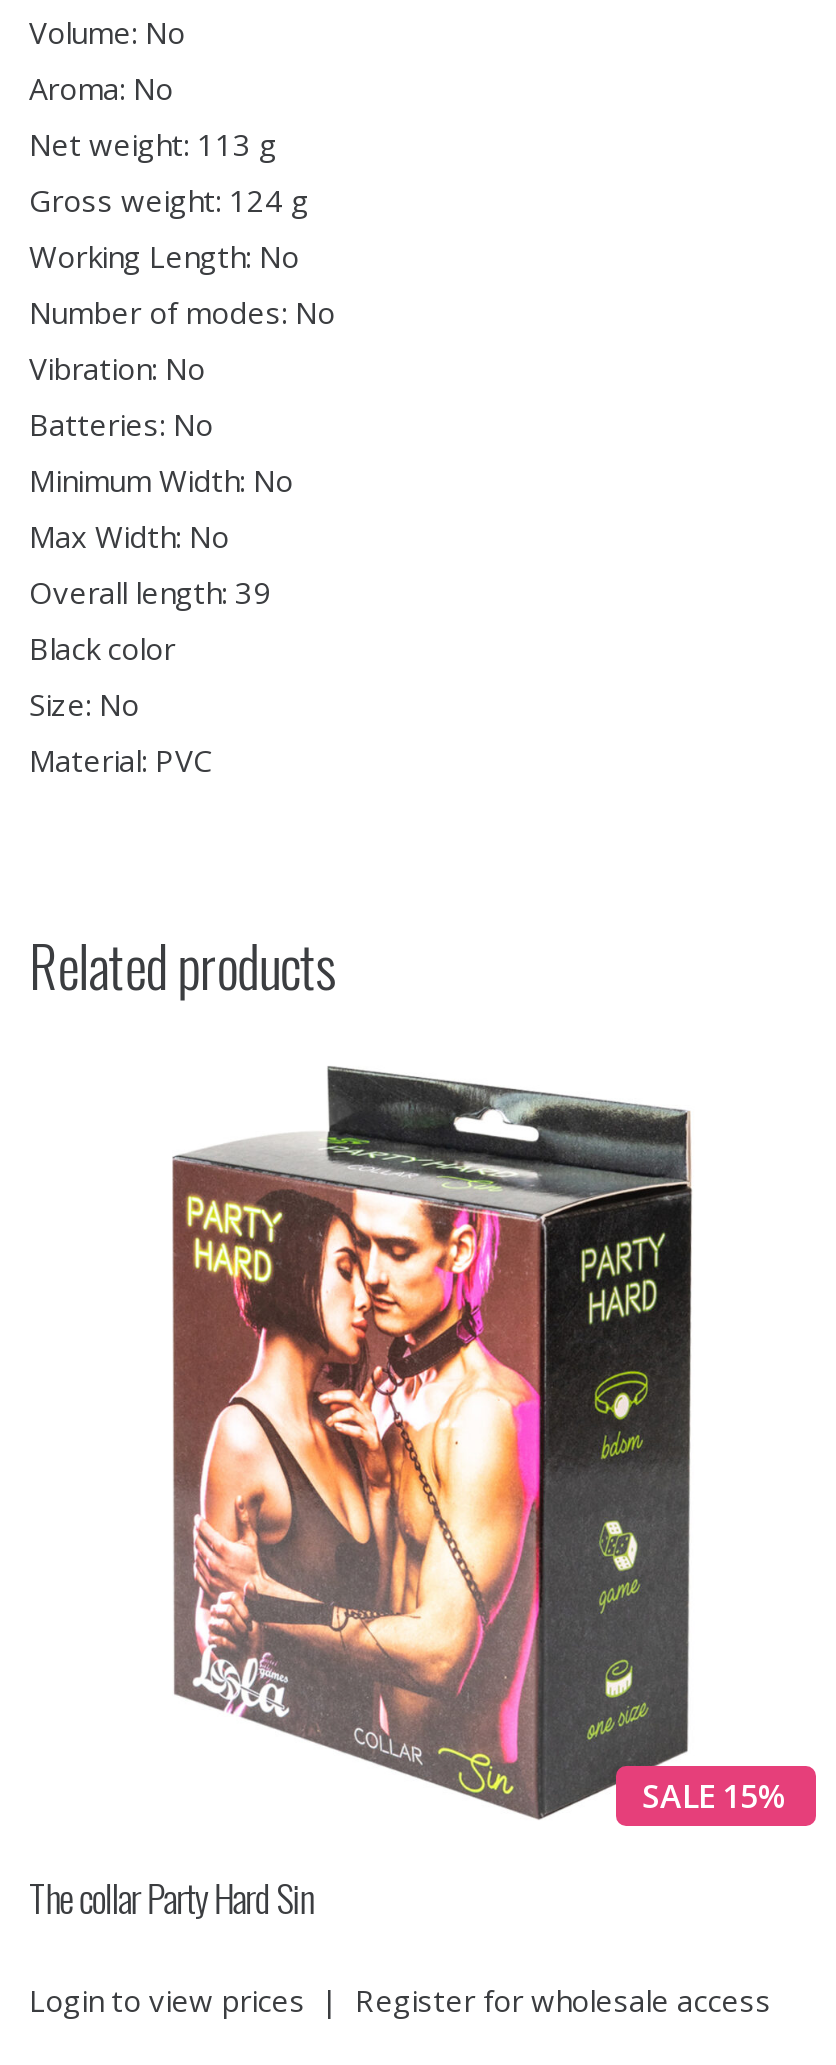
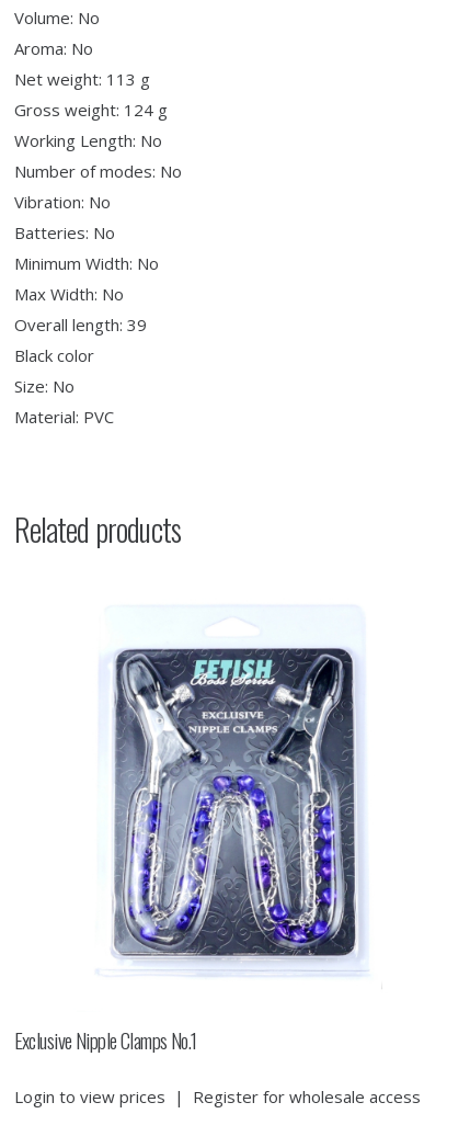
[29,1064,788,1924] [image] | SALE 15% | The collar Party Hard Sin -> [14,584,377,1055] [image] | Exclusive Nipple Clamps No.1

